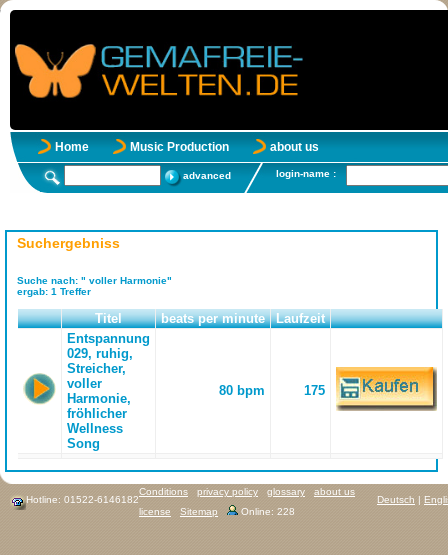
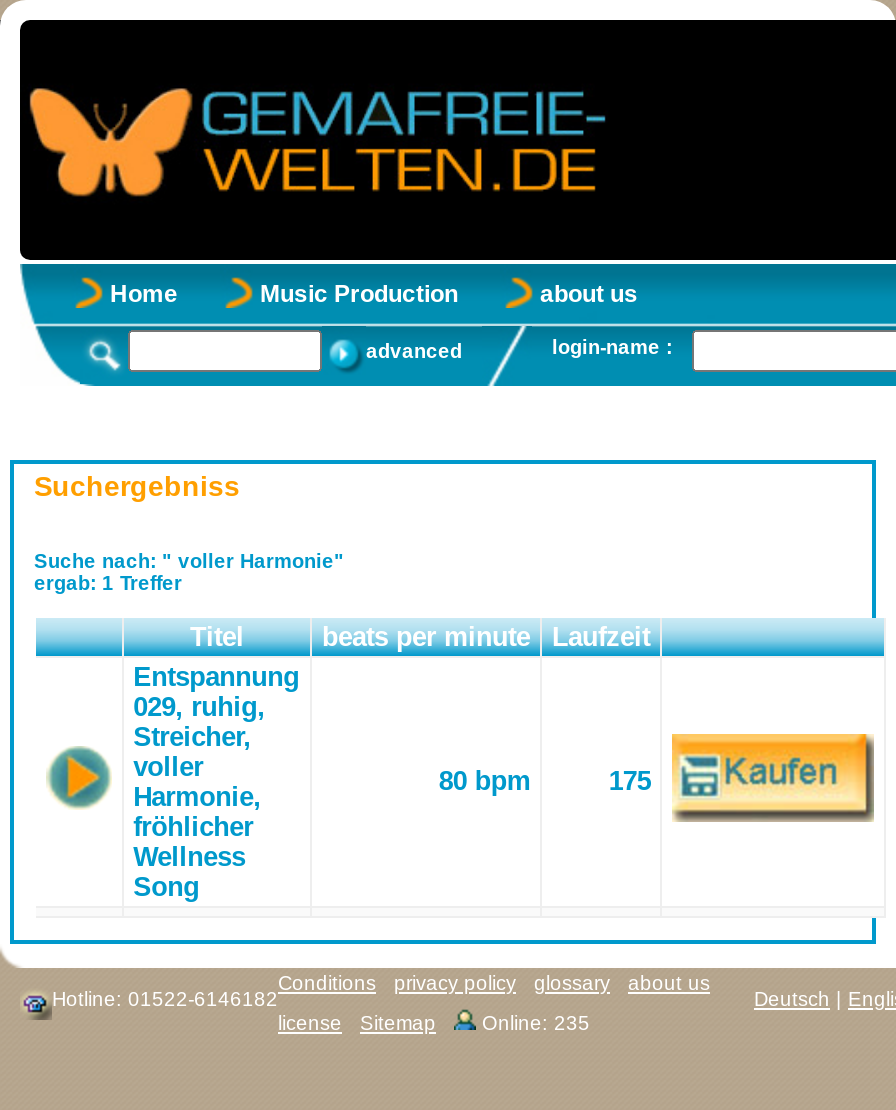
[139,506,295,517] license Sitemap Online: 228 -> [278,1012,590,1034] license Sitemap Online: 235

